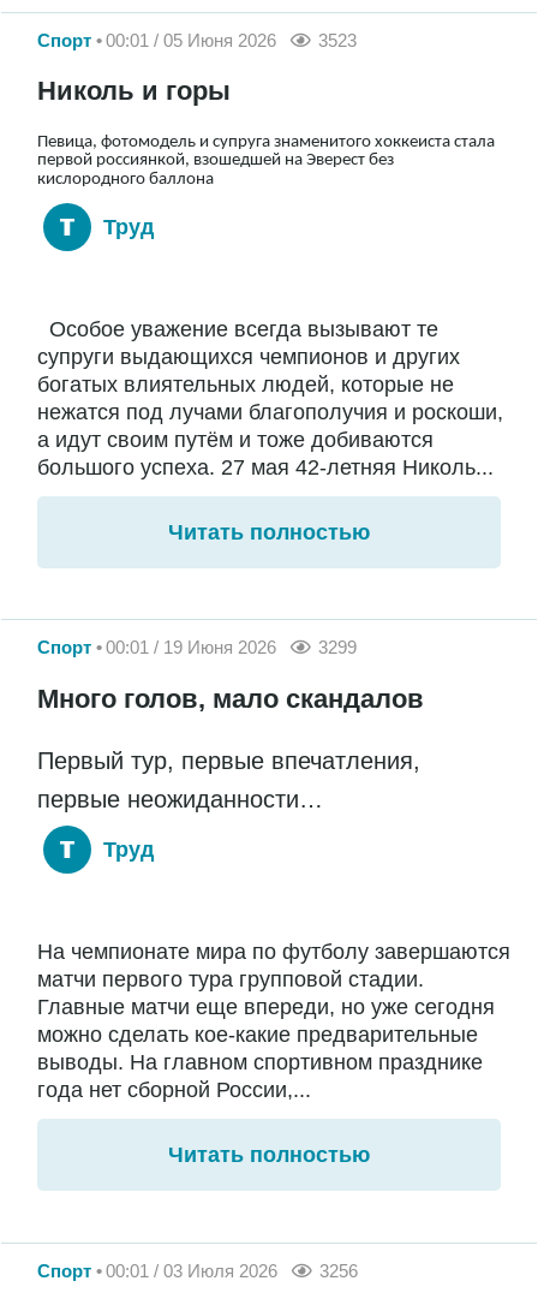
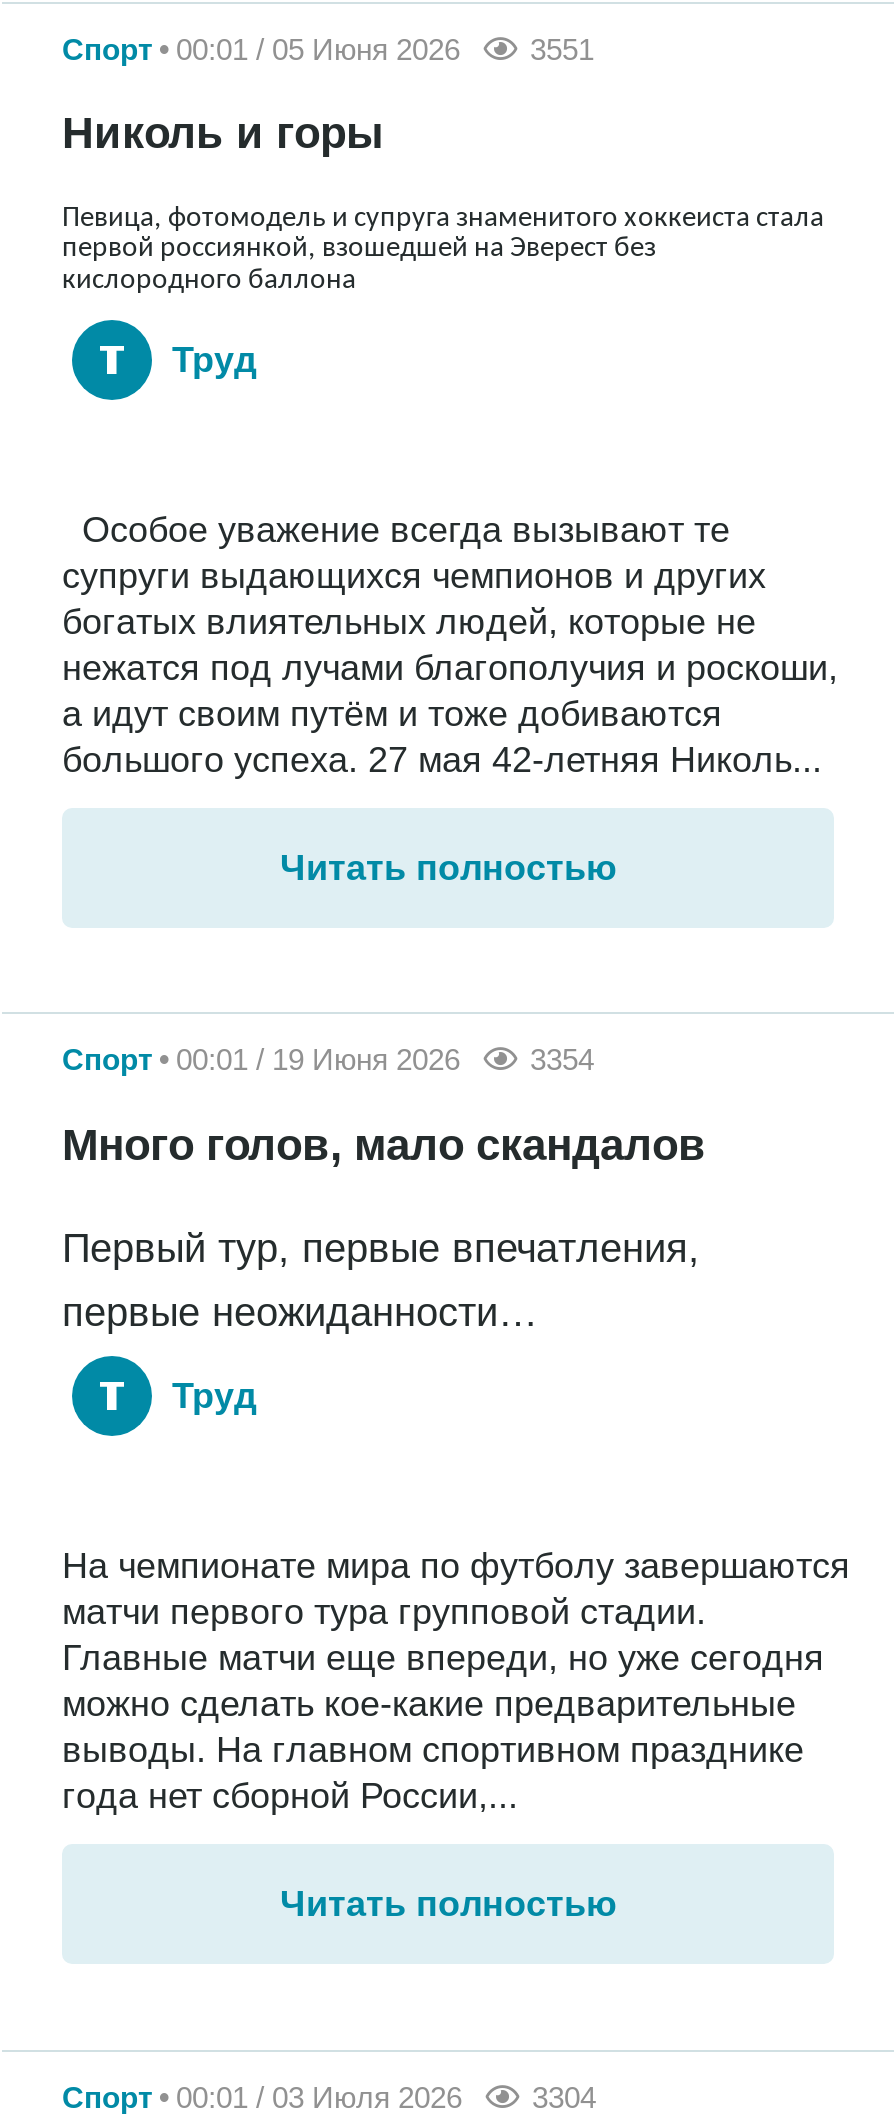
[318,29,357,50] 3523 -> [530,31,594,65] 3551
[318,637,357,658] 3299 -> [530,1043,594,1077] 3354
[319,1260,358,1280] 3256 -> [532,2079,596,2113] 3304

